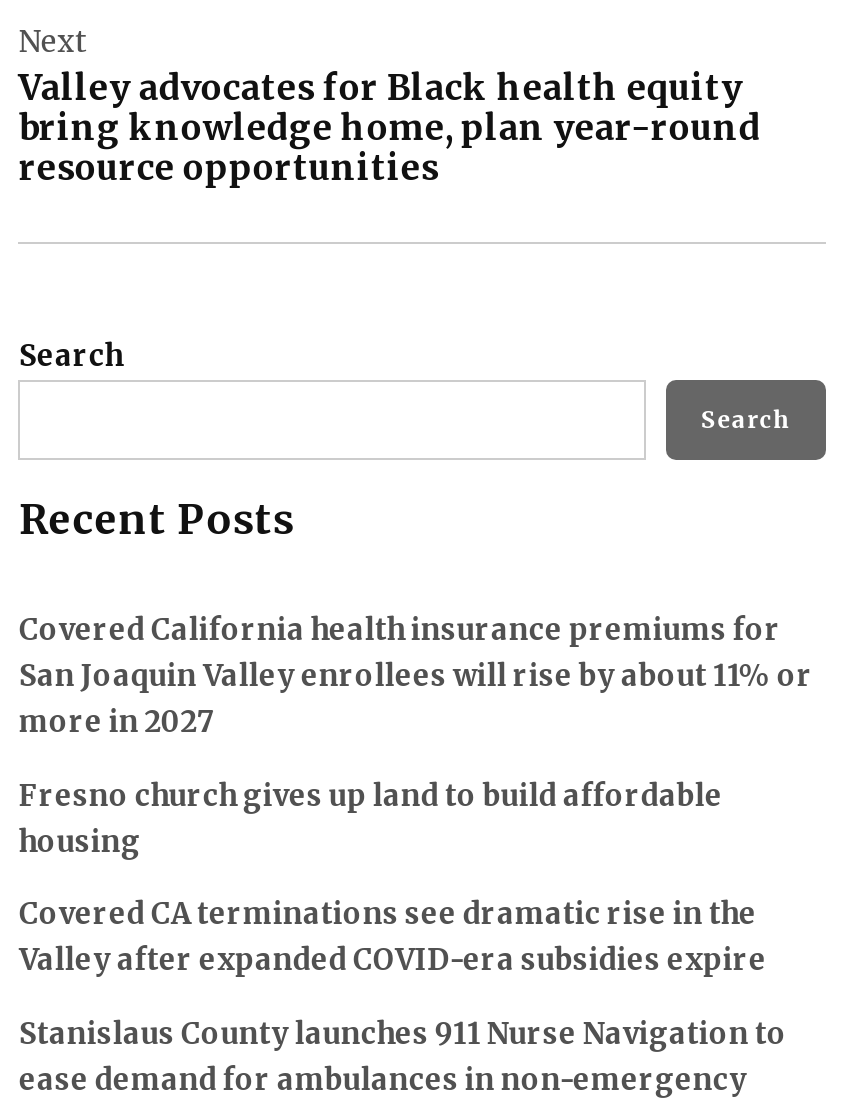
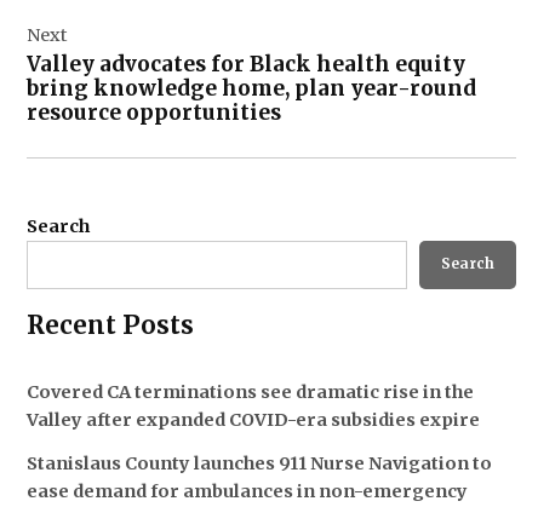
[19,613,813,860] Covered California health insurance premiums for | San Joaquin Valley enrollees will rise by about 11% or | more in 2027 | Fresno church gives up land to build affordable | housing -> none

